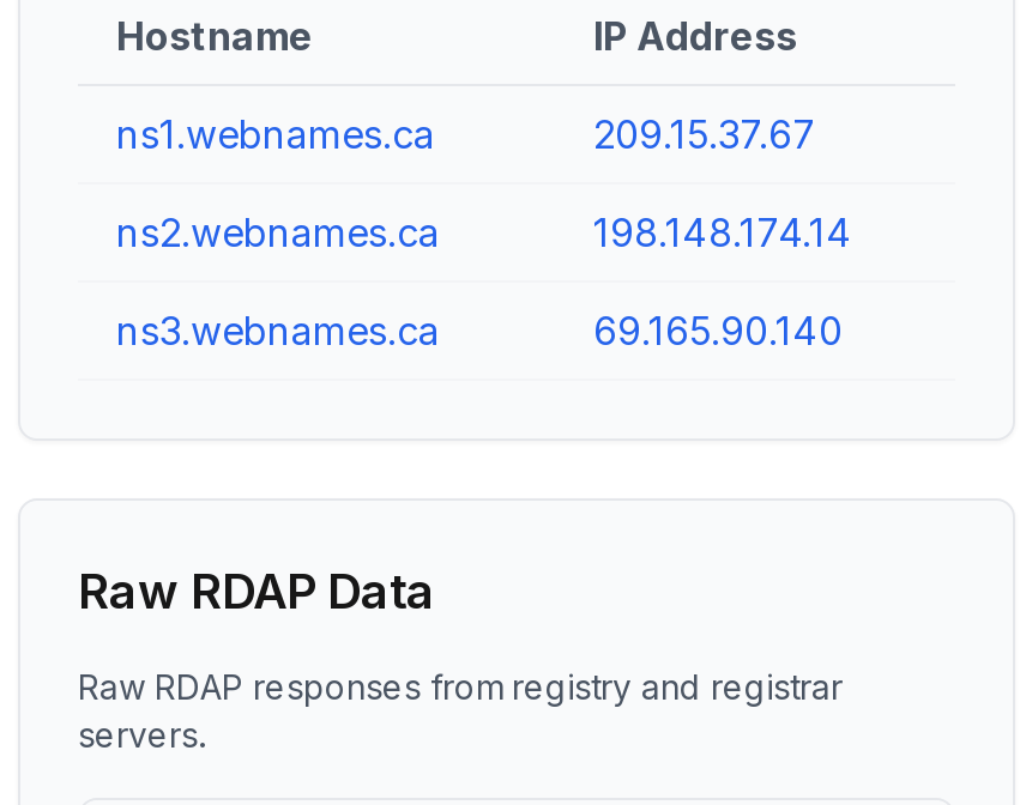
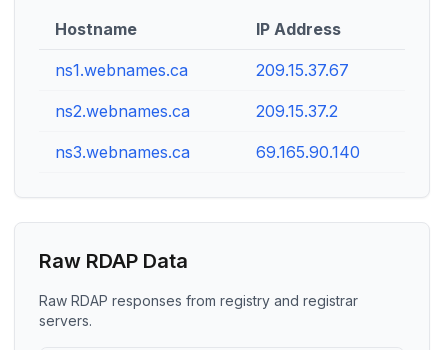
[593,208,852,256] 198.148.174.14 -> [256,101,338,121] 209.15.37.2

